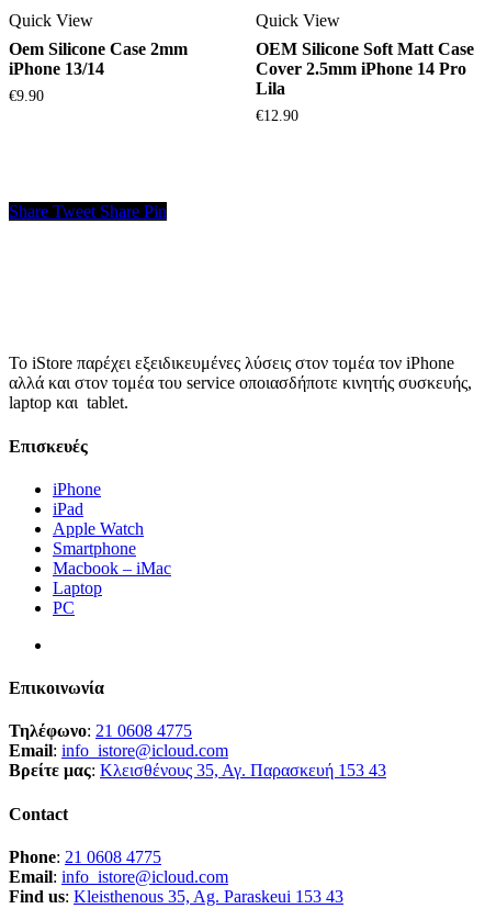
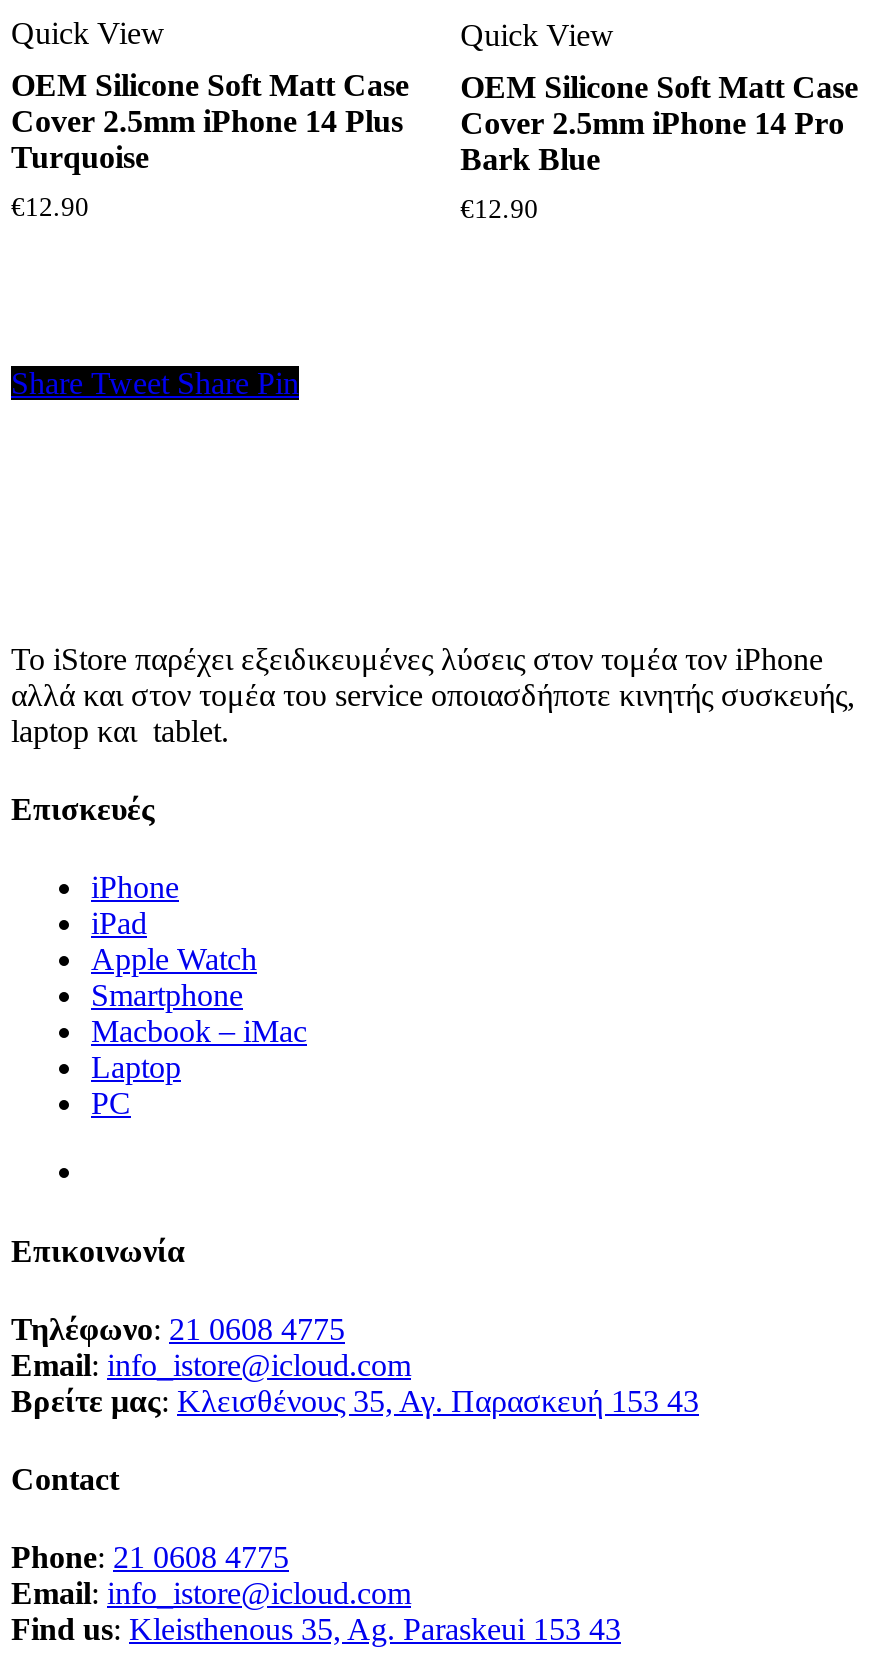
[9,39,188,78] Oem Silicone Case 2mm | iPhone 13/14 -> [11,67,409,173] OEM Silicone Soft Matt Case | Cover 2.5mm iPhone 14 Plus | Turquoise
[255,79,285,97] Lila -> [460,141,600,175] Bark Blue
[9,87,44,104] €9.90 -> [11,191,89,221] €12.90

